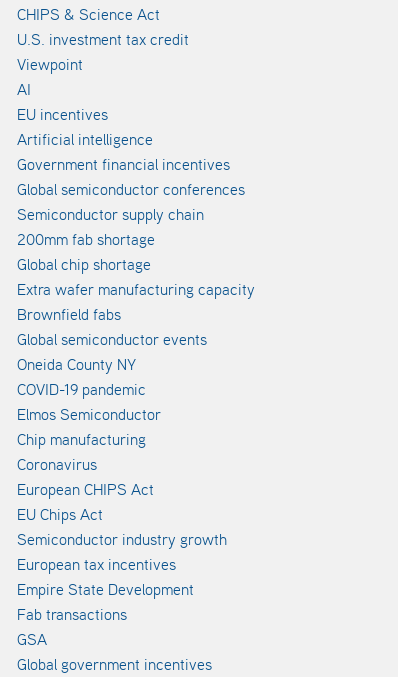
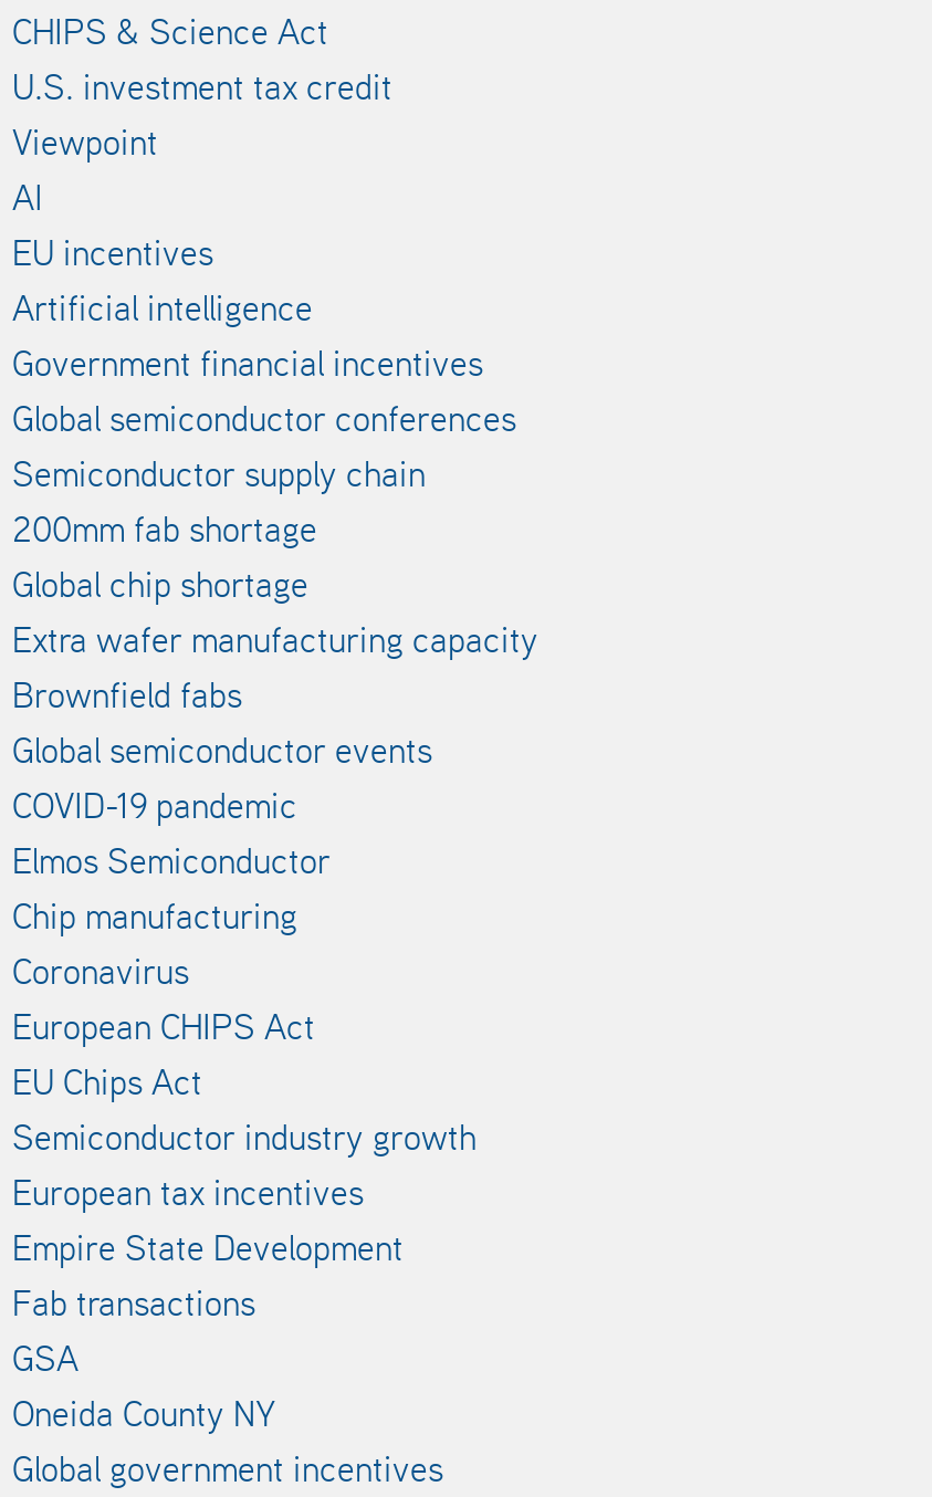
moved [17,353,136,373] -> [12,1390,275,1434]: Oneida County NY
moved [17,378,227,648] -> [12,782,477,1379]: COVID-19 pandemic | Elmos Semiconductor | Chip manufacturing | ... | Fab transactions | GSA

